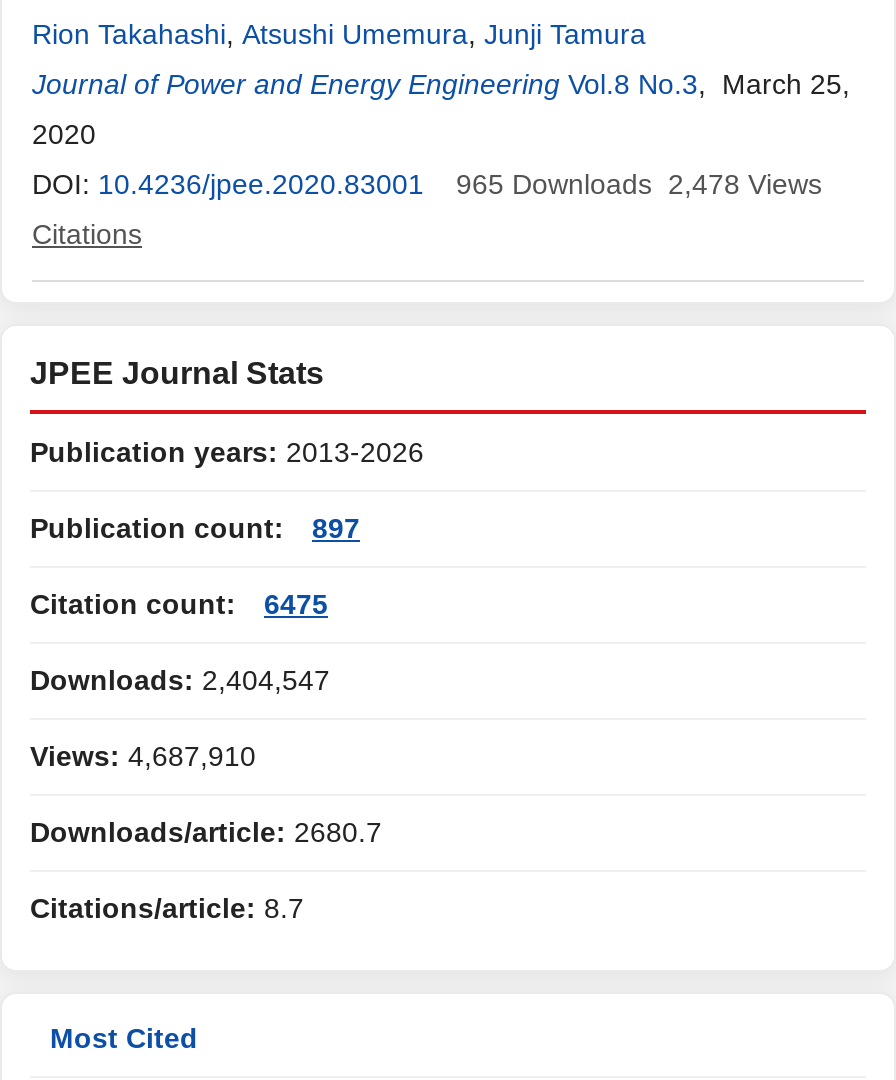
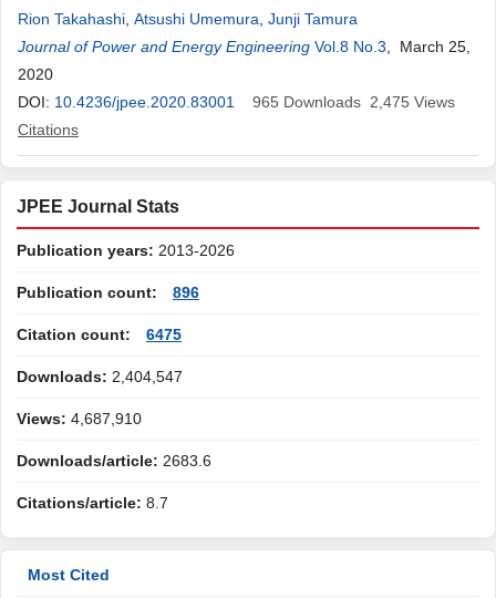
[456,168,822,200] 965 Downloads 2,478 Views -> [252,93,455,111] 965 Downloads 2,475 Views
[30,512,360,544] Publication count: 897 -> [17,283,199,301] Publication count: 896
[30,816,382,848] Downloads/article: 2680.7 -> [17,452,211,470] Downloads/article: 2683.6

